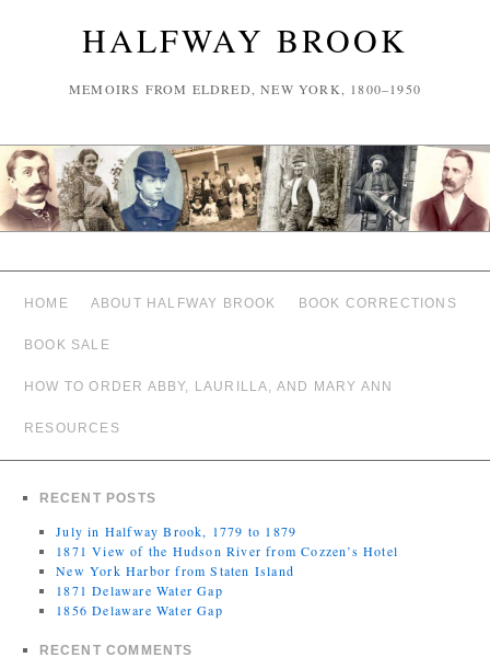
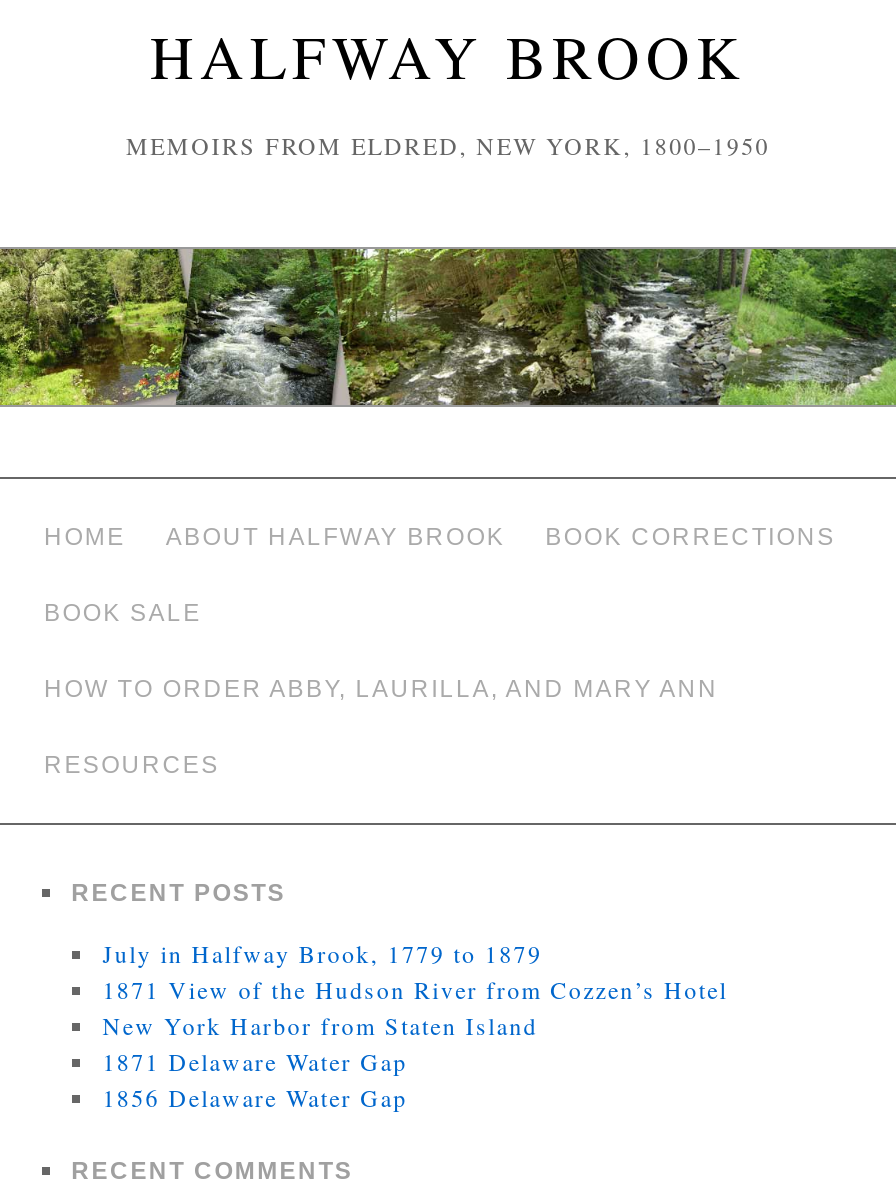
[3,145,487,232] [image] -> [6,247,890,407] [image]

